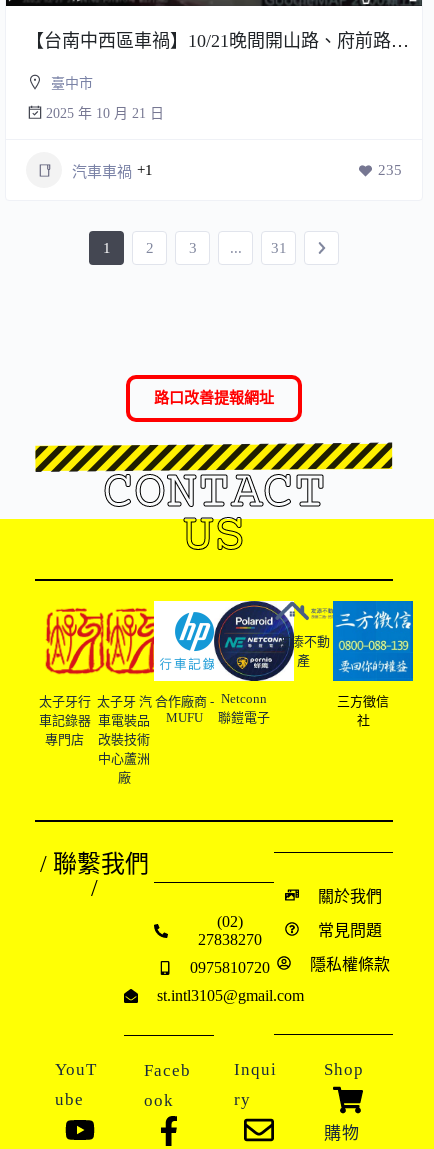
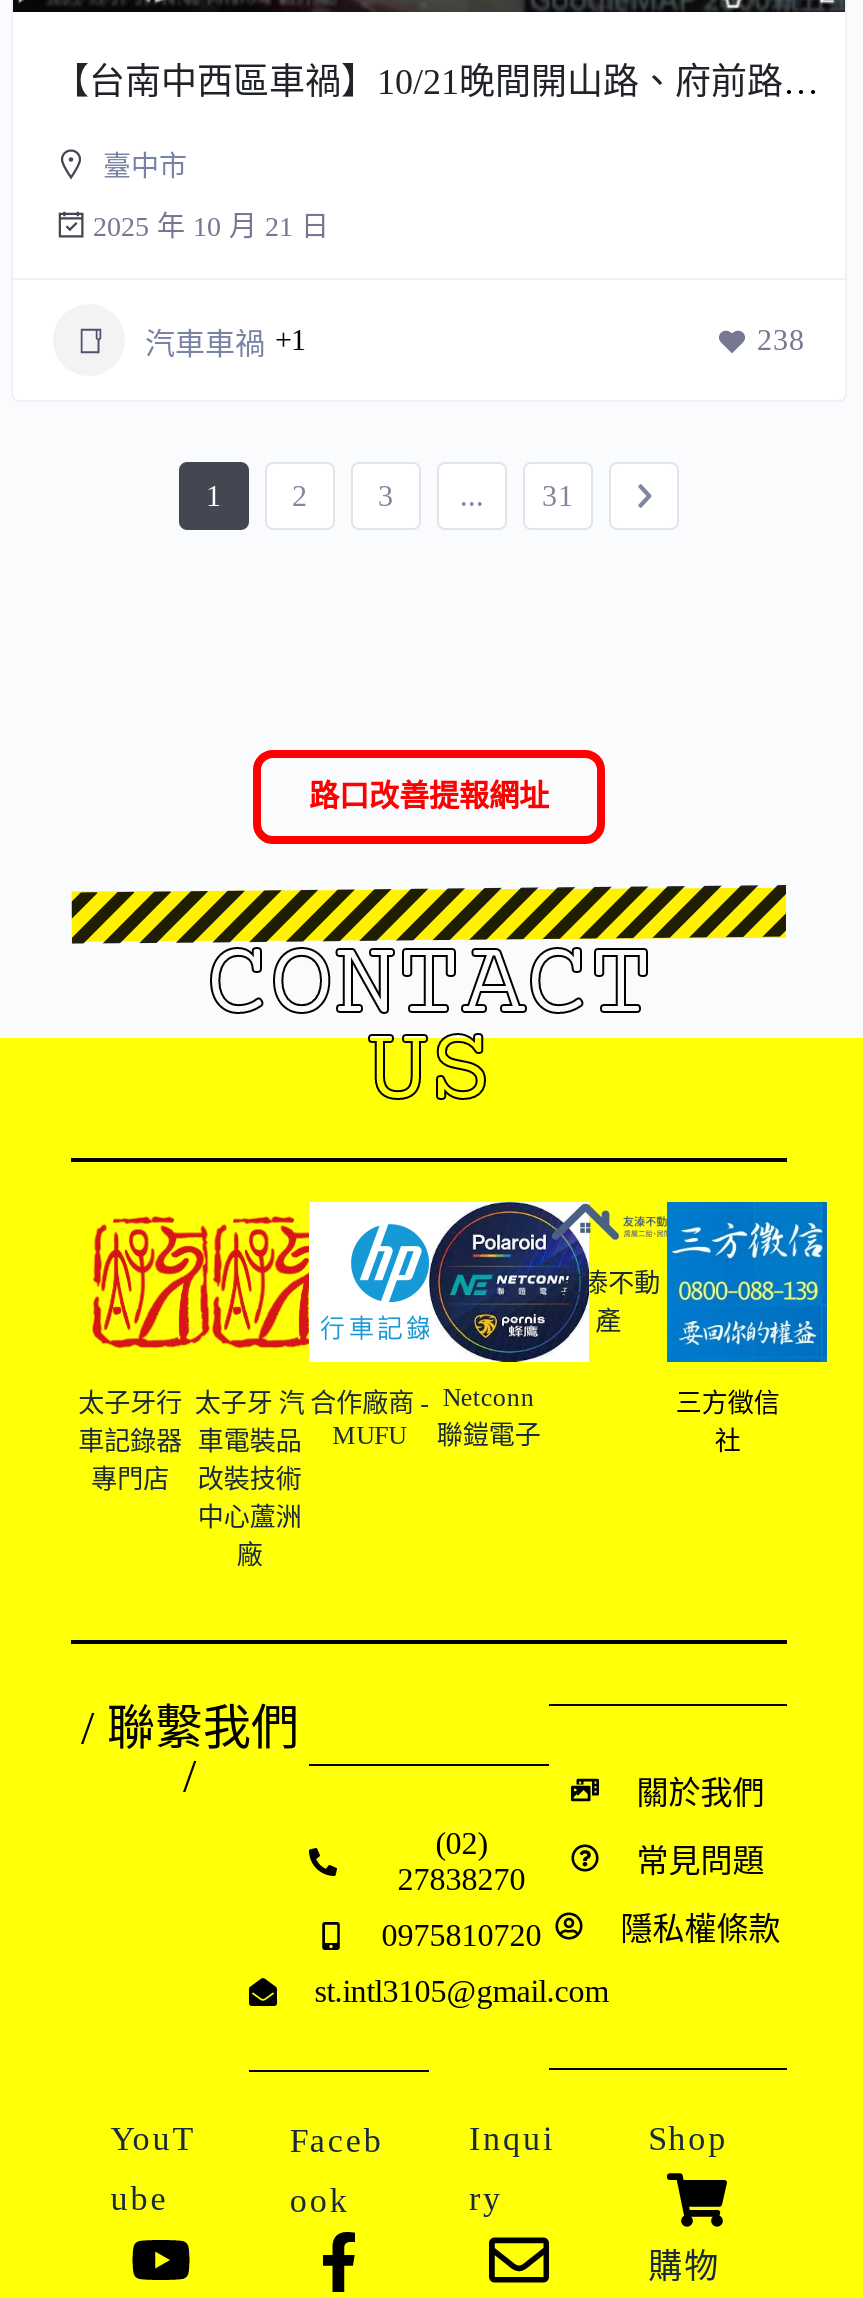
[378,162,402,178] 235 -> [757,323,805,355] 238

